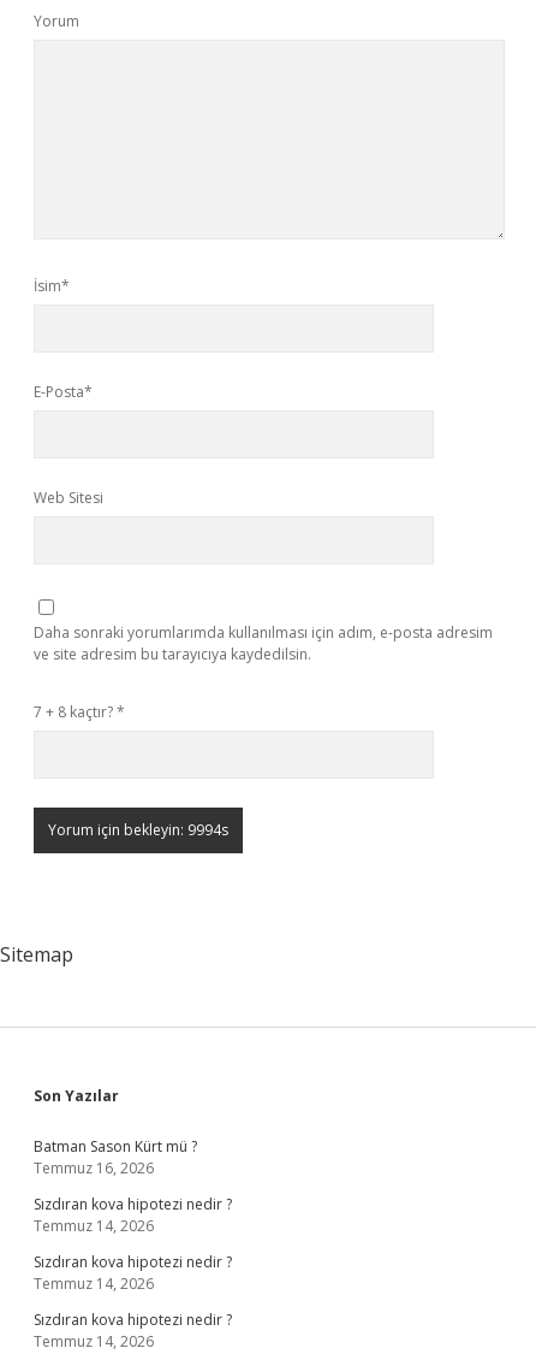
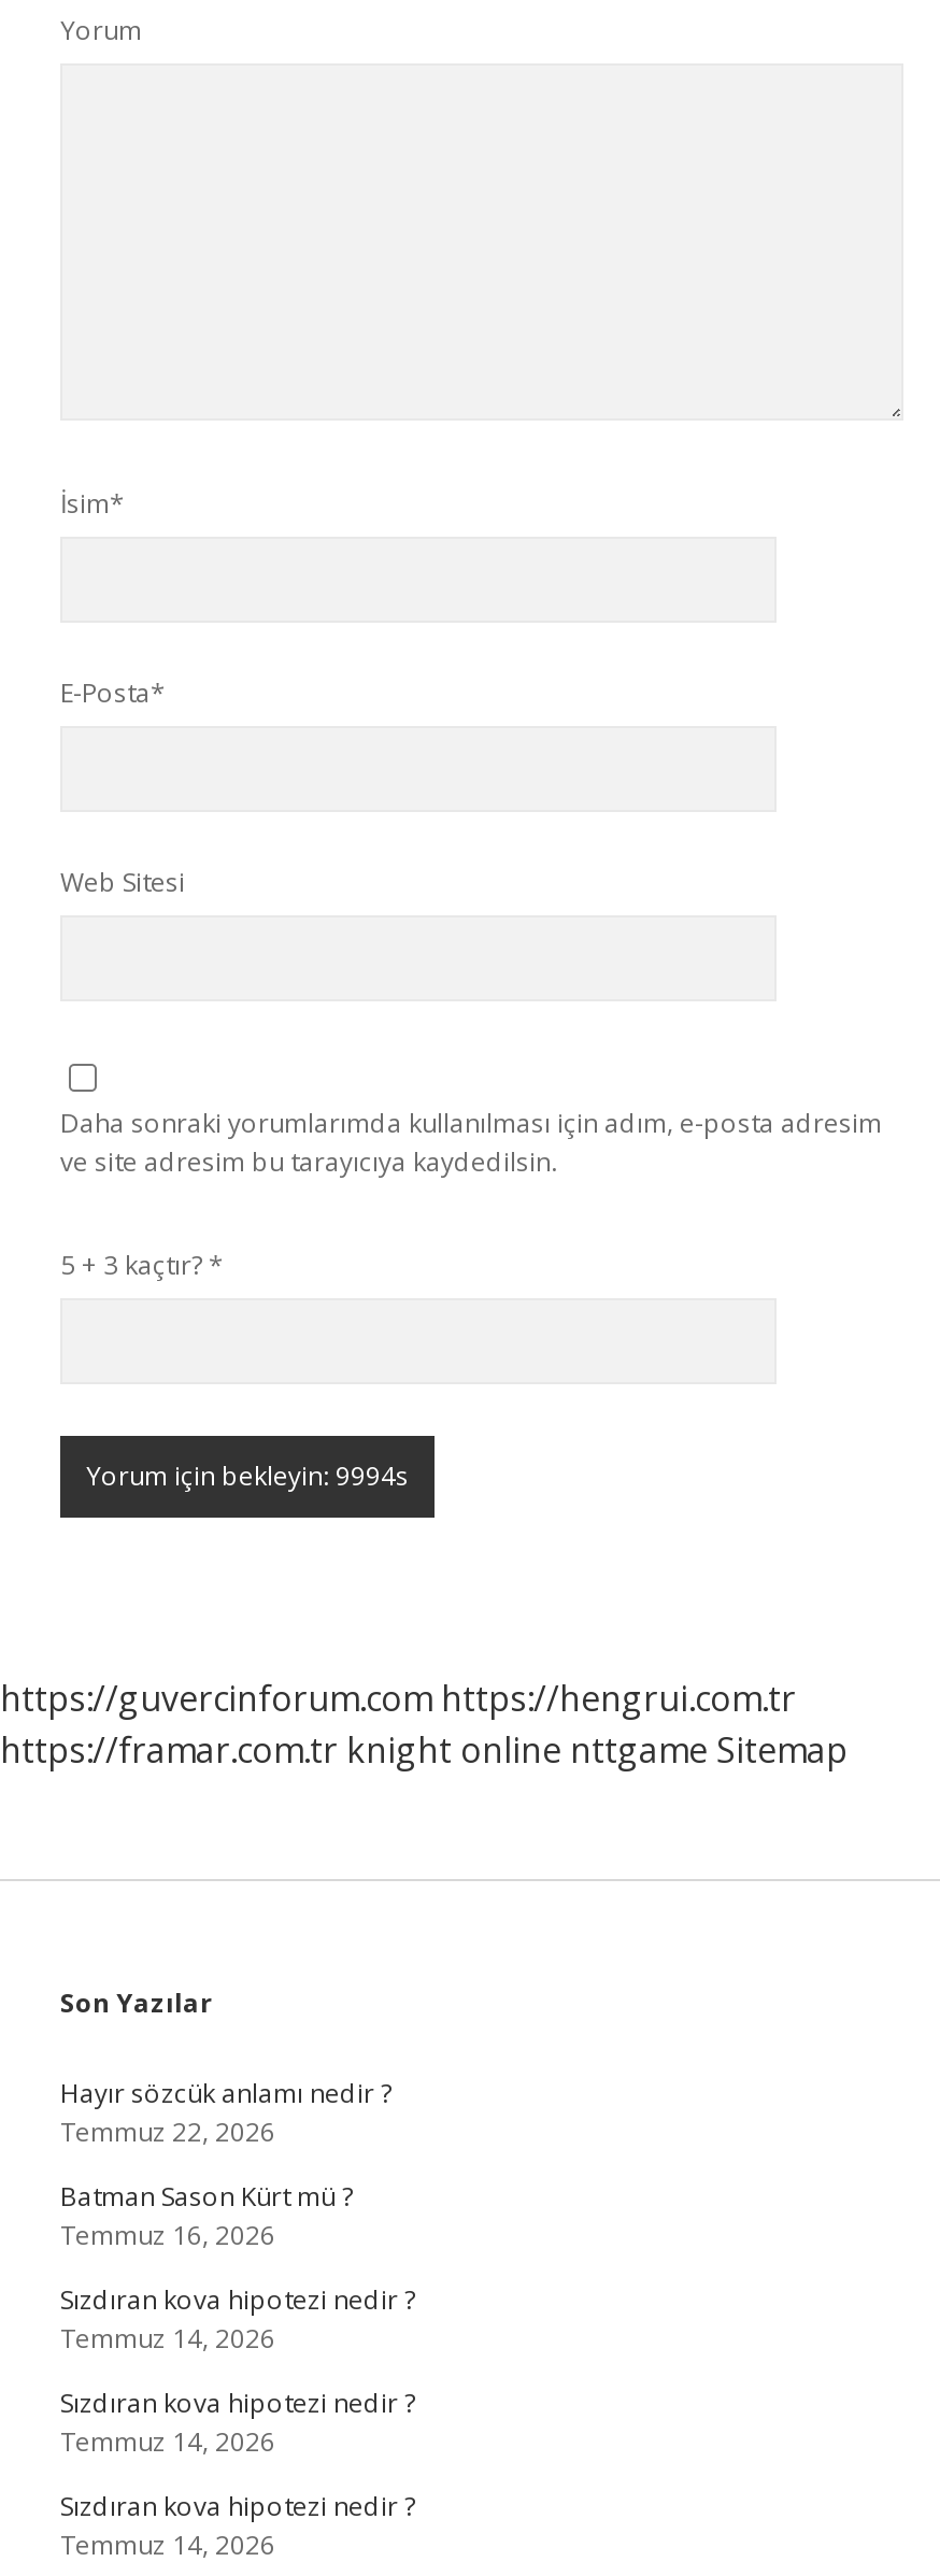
[34,702,125,722] 7 + 8 kaçtır? * -> [60,1247,224,1283] 5 + 3 kaçtır? *
[0,941,73,968] Sitemap -> [0,1675,848,1774] https://guvercinforum.com https://hengrui.com.tr | https://framar.com.tr knight online nttgame Sitemap
none -> [60,2075,391,2150] Hayır sözcük anlamı nedir ? | Temmuz 22, 2026

